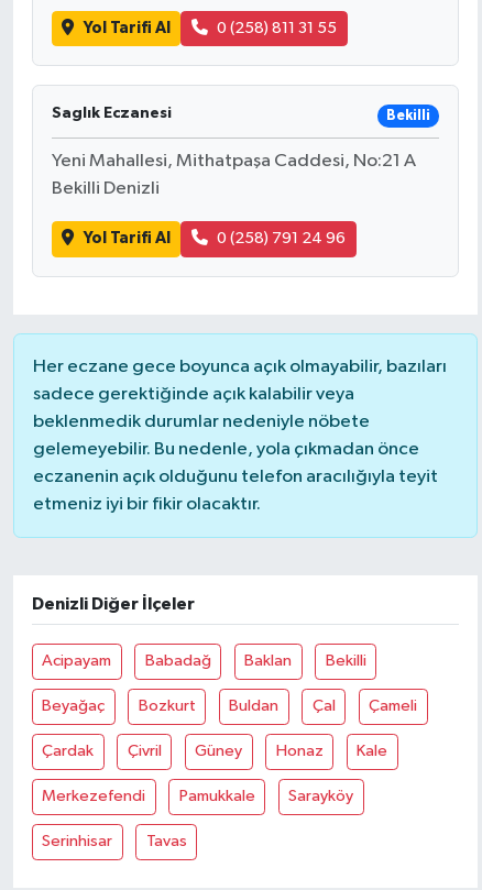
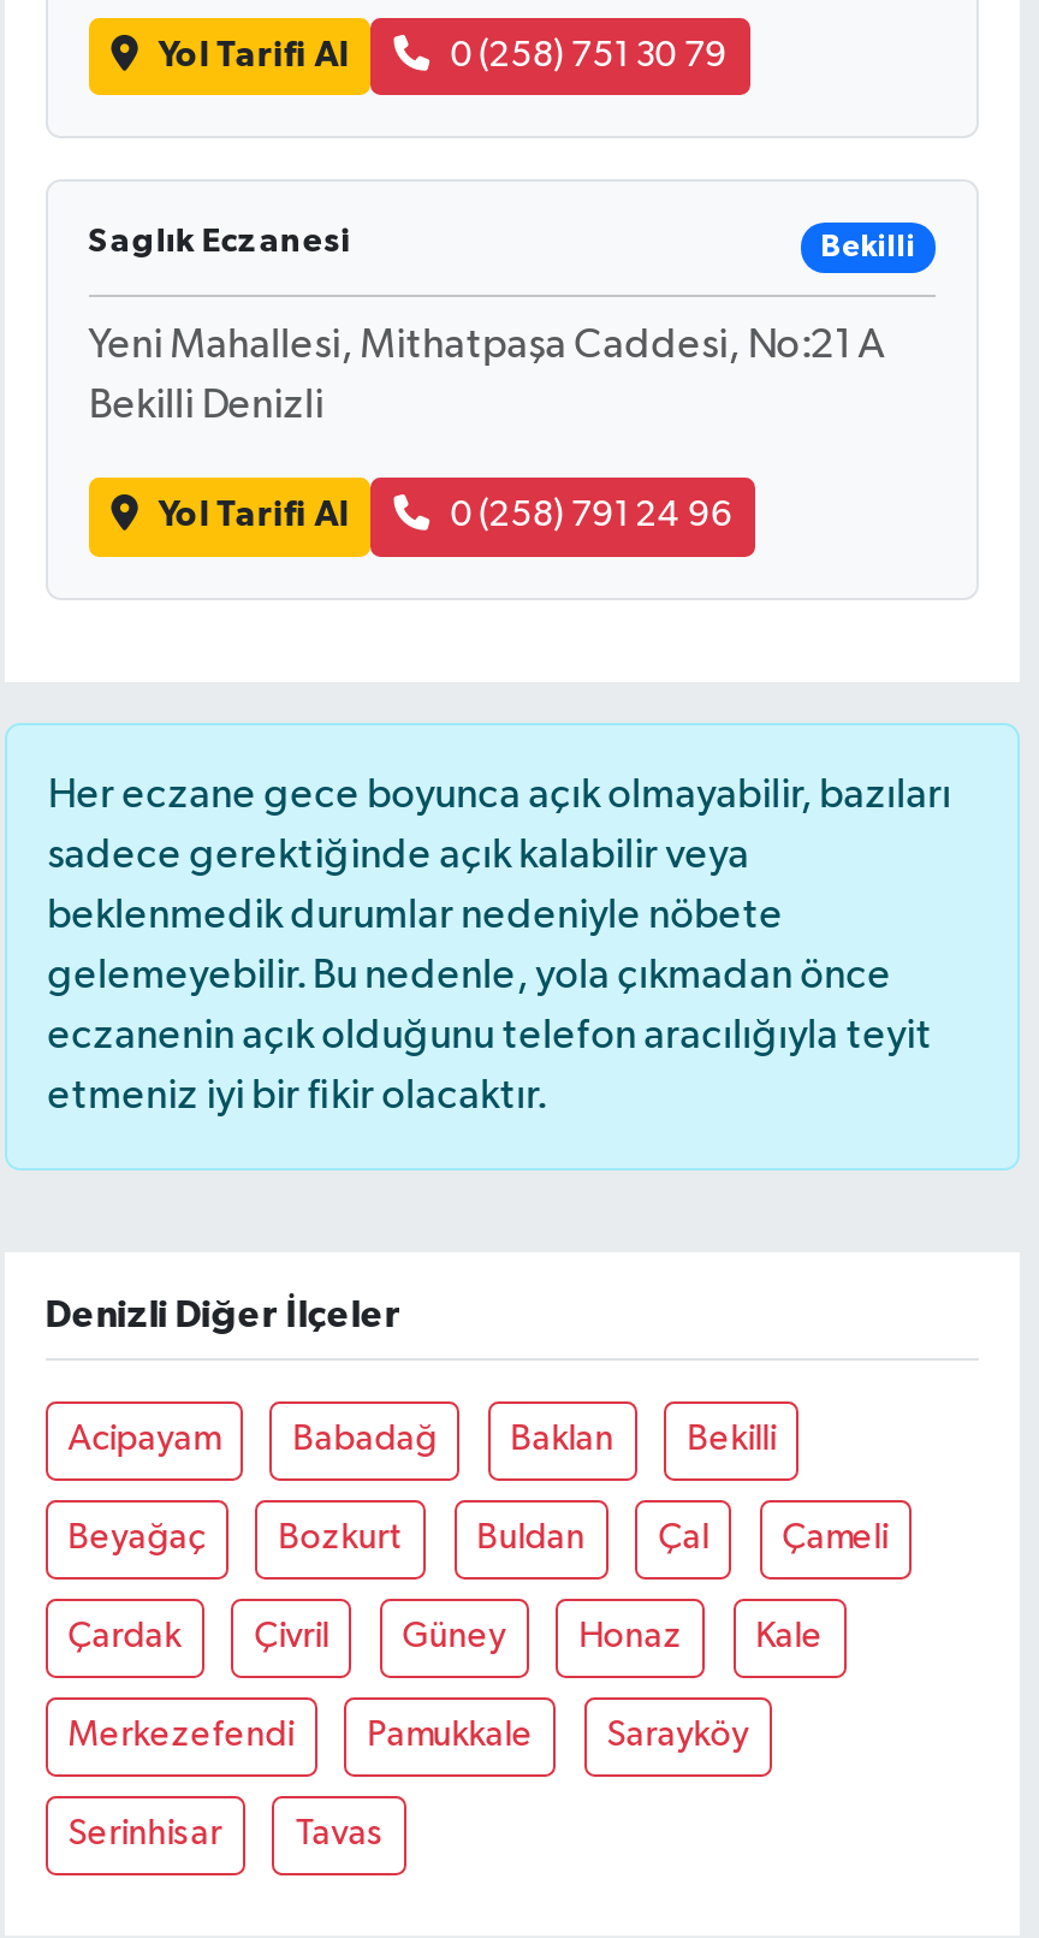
[217,20,337,36] 0 (258) 811 31 55 -> [450,37,727,73] 0 (258) 751 30 79

